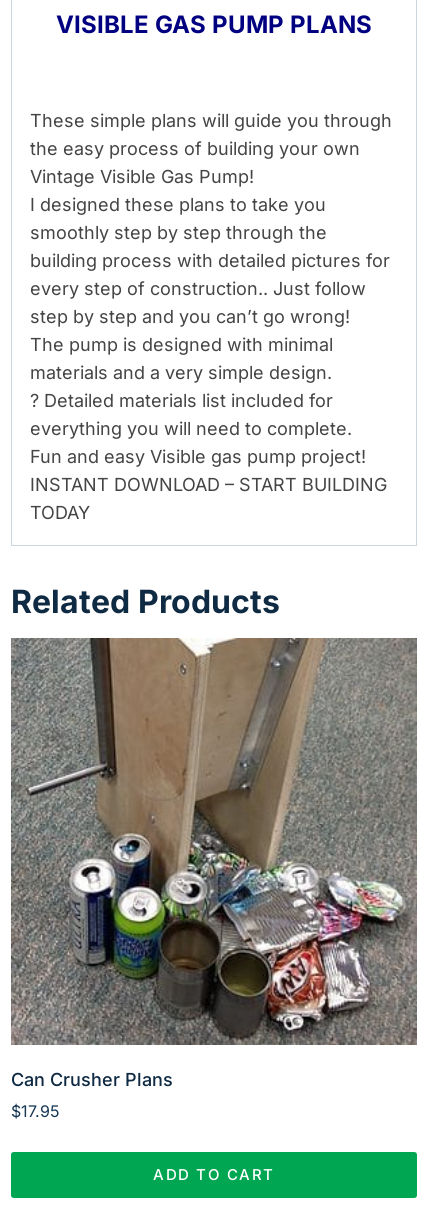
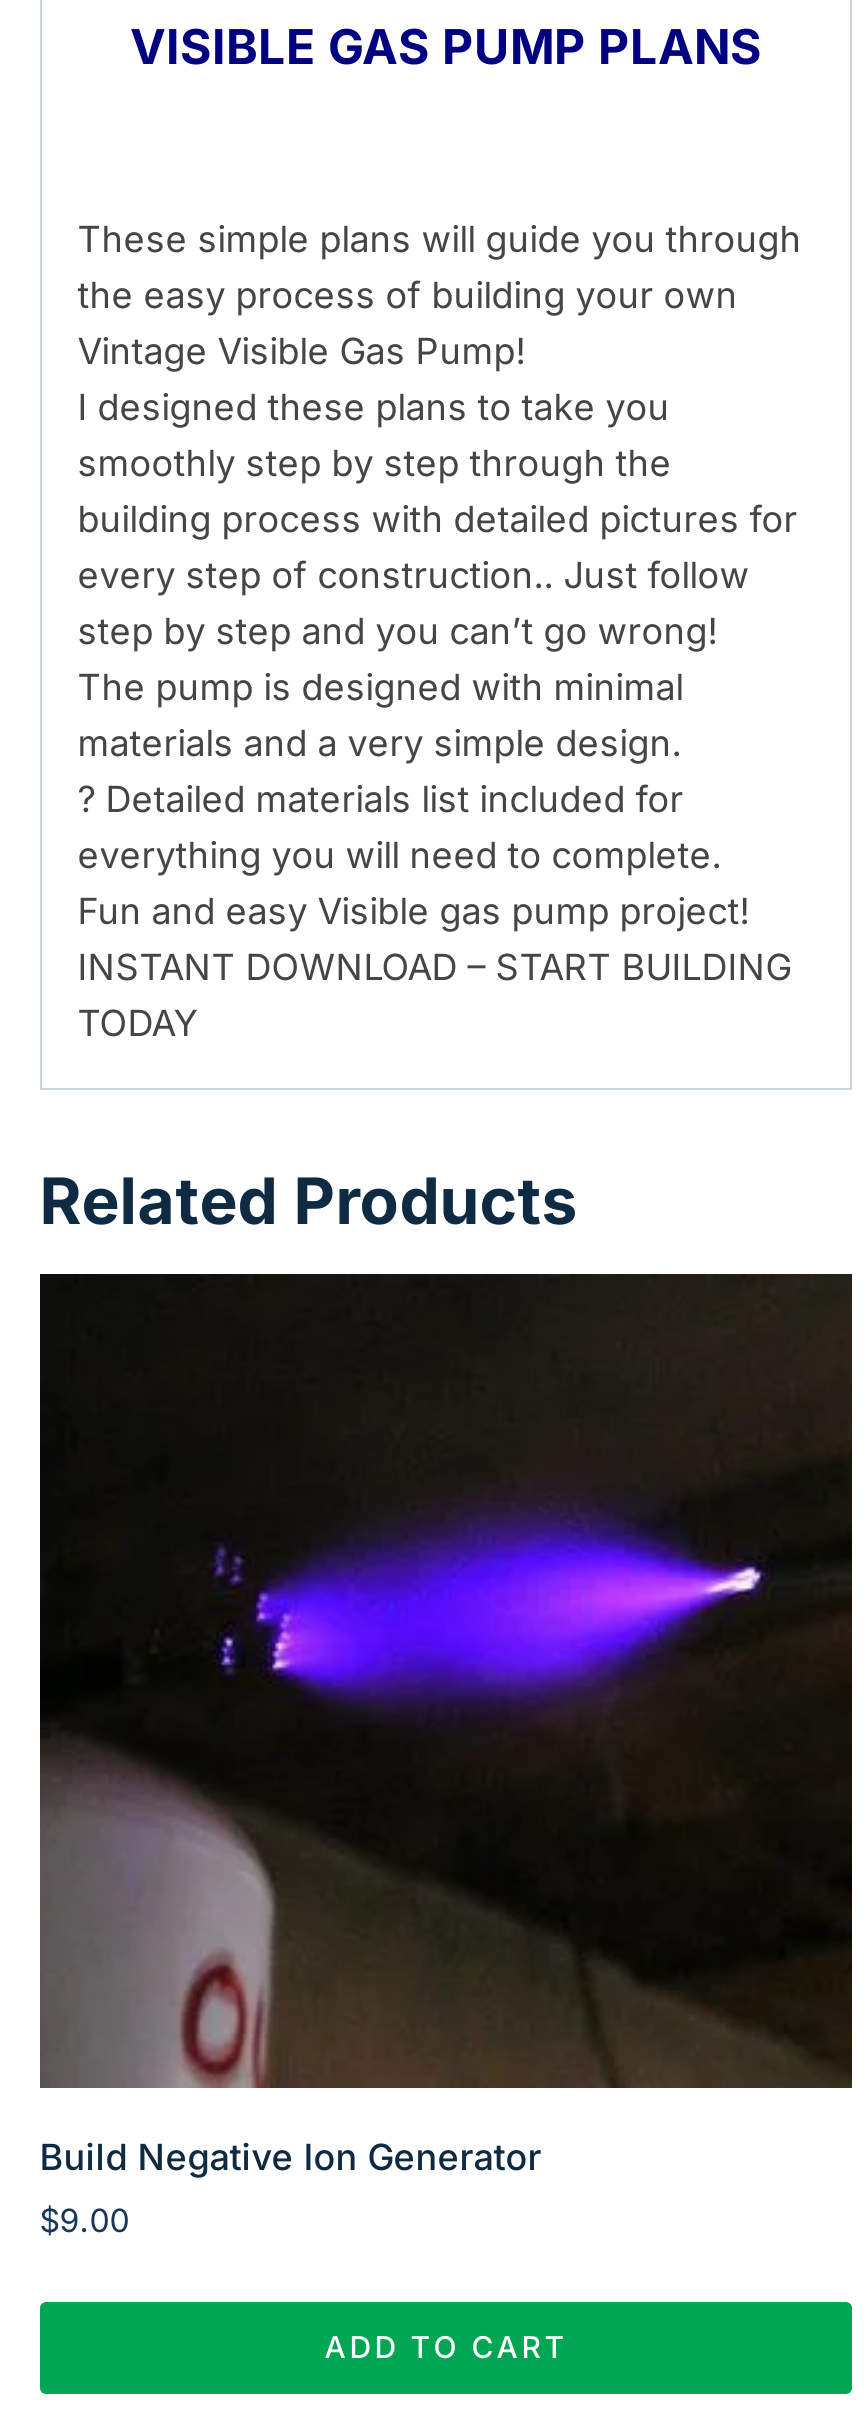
[10,637,418,1090] [image] | Can Crusher Plans -> [40,1272,852,2177] [image] | Build Negative Ion Generator
[11,1101,60,1121] $17.95 -> [40,2199,130,2239] $9.00

